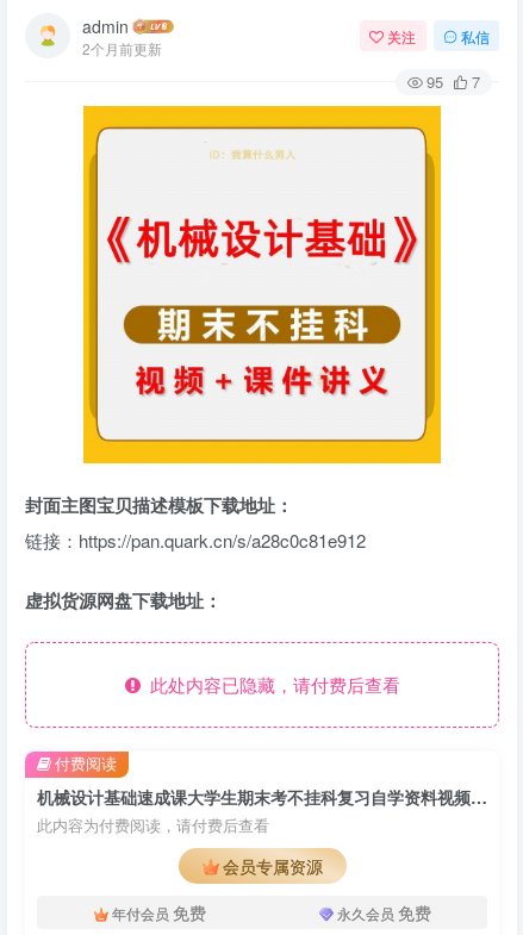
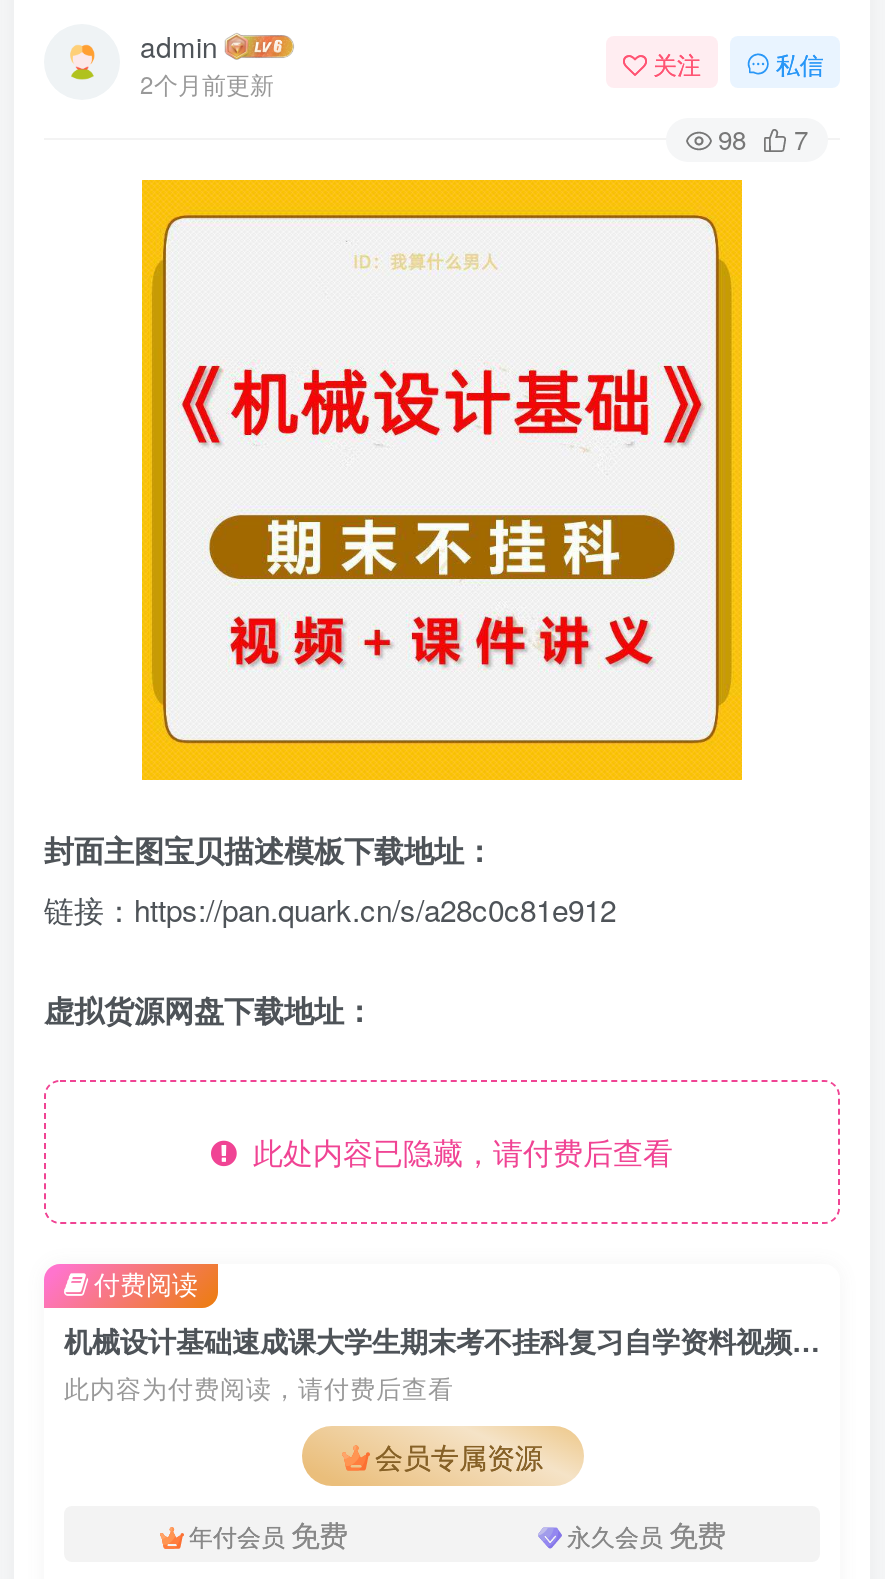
[427,70,480,93] 95 7 -> [718,120,808,158] 98 7

